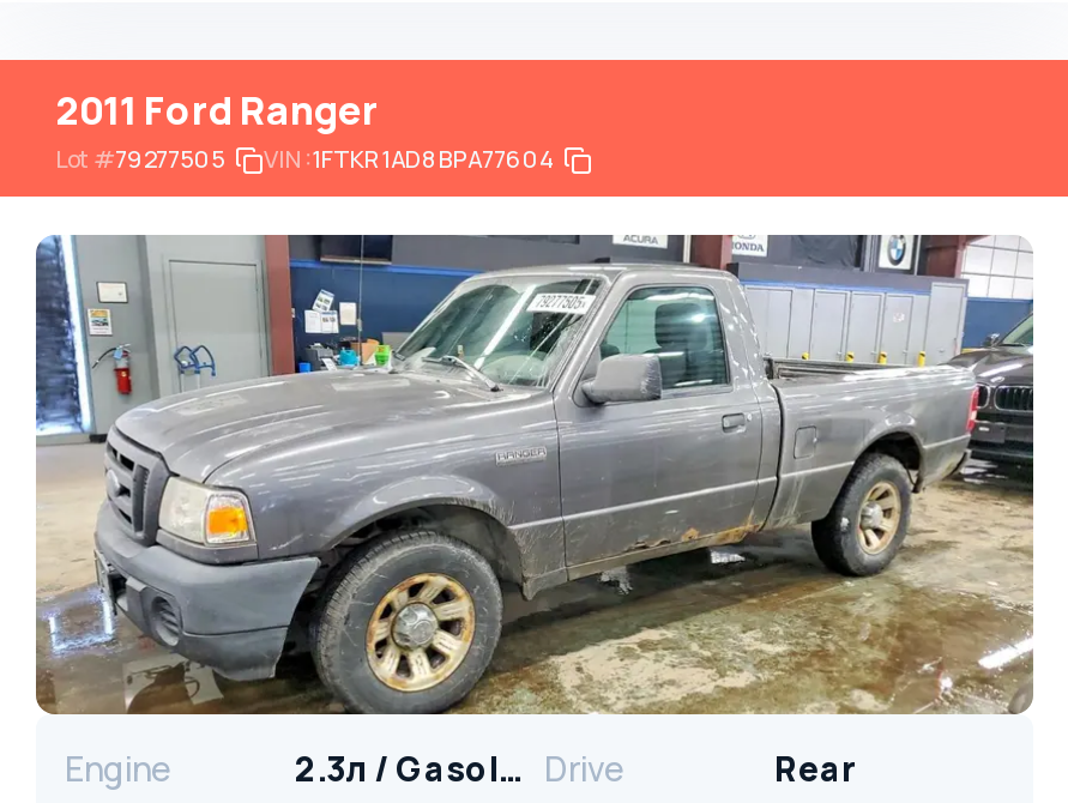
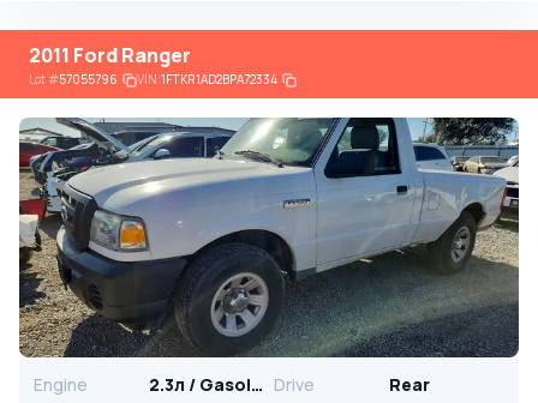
[55,141,225,175] Lot #79277505 -> [29,71,118,88] Lot #57055796
[264,141,554,175] VIN: 1FTKR1AD8BPA77604 -> [137,71,277,88] VIN: 1FTKR1AD2BPA72334
[34,233,1036,717] [image] -> [18,116,520,359] [image]

